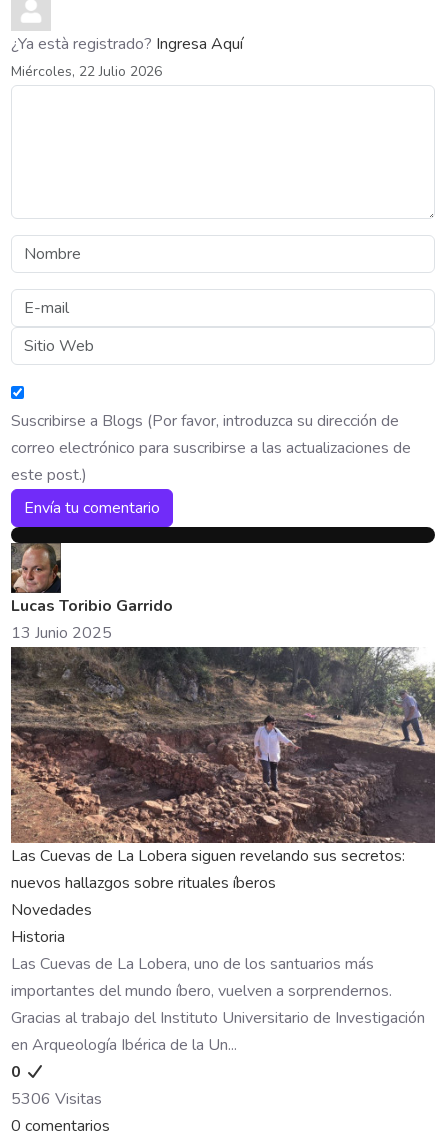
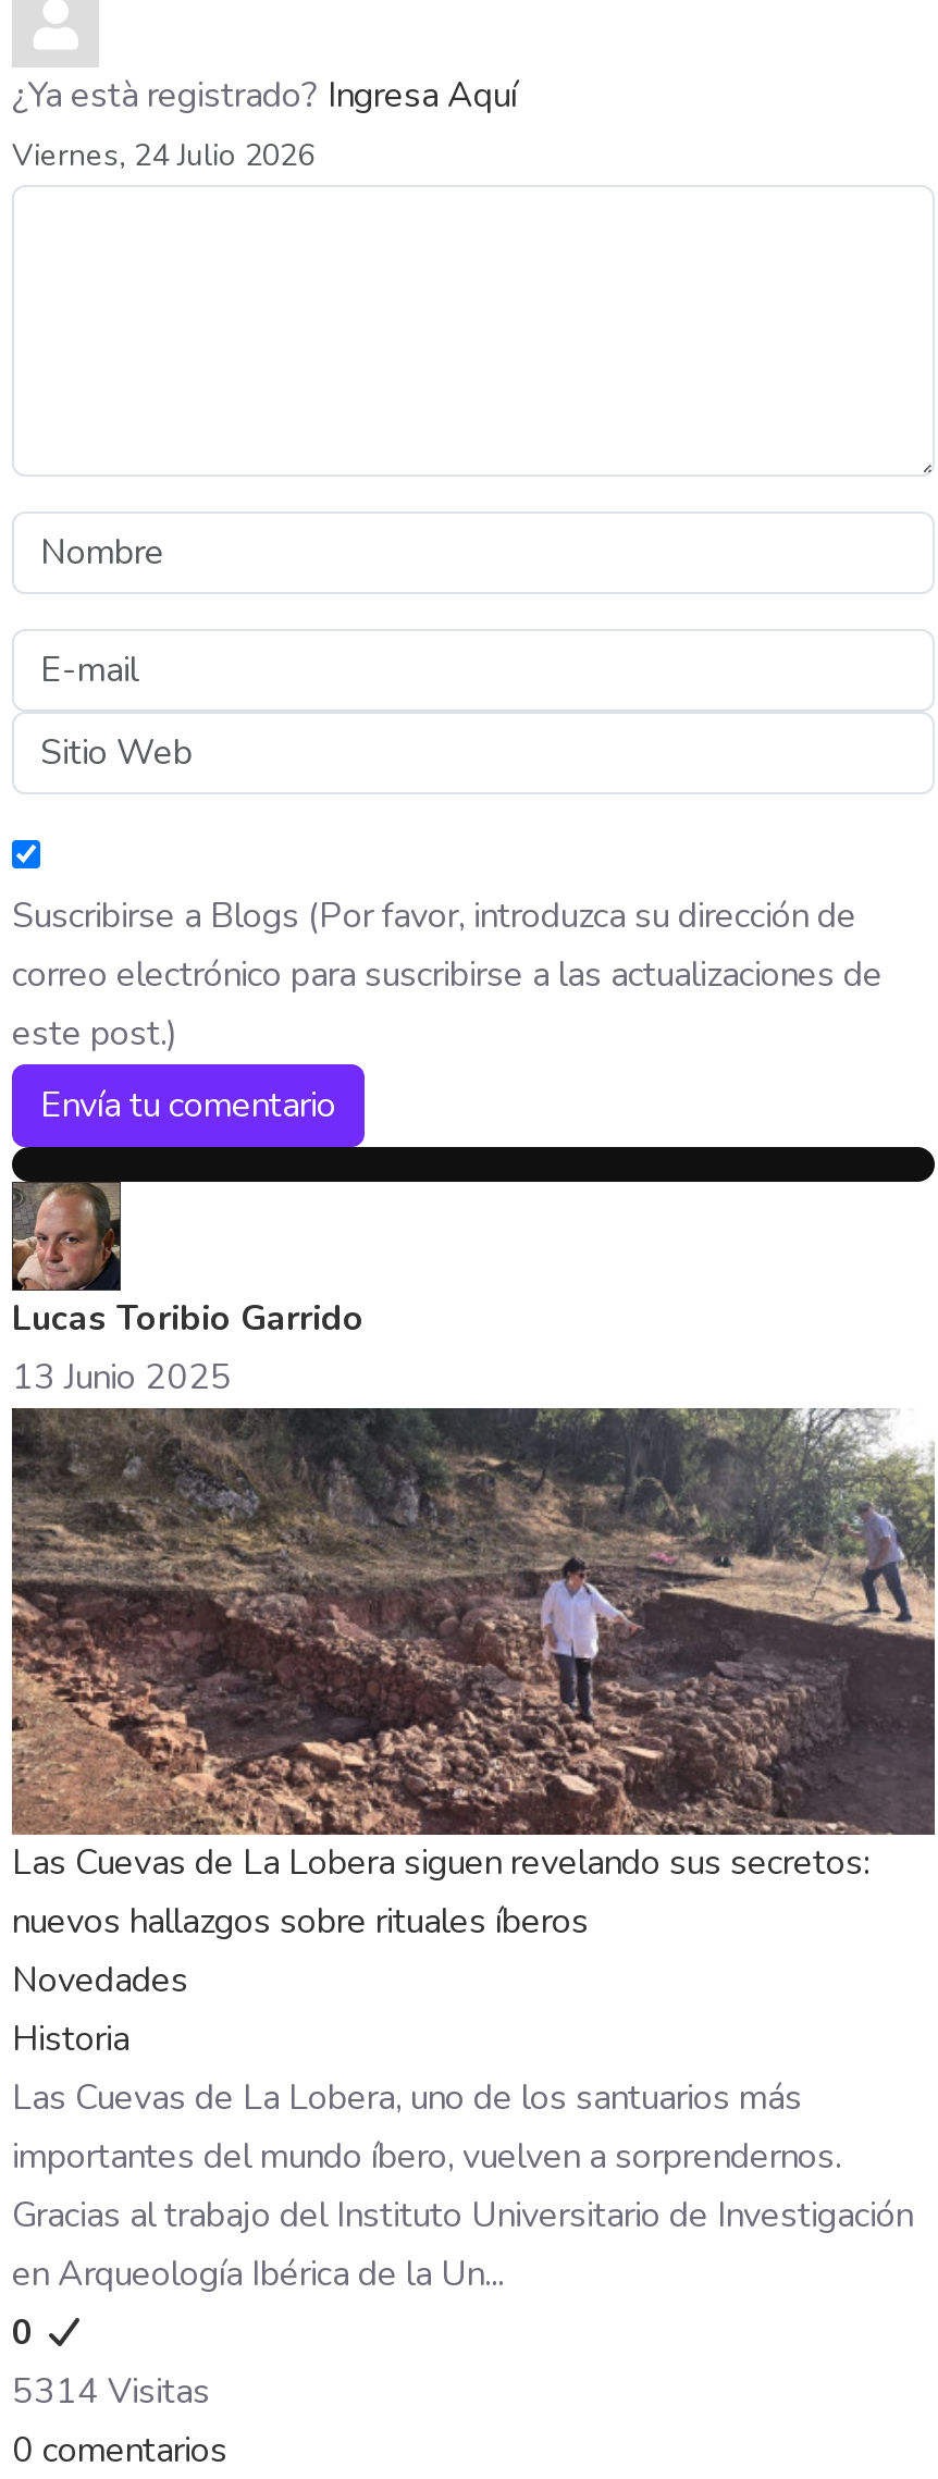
[11,62,162,81] Miércoles, 22 Julio 2026 -> [12,135,314,176] Viernes, 24 Julio 2026
[11,1088,102,1110] 5306 Visitas -> [12,2368,210,2416] 5314 Visitas

